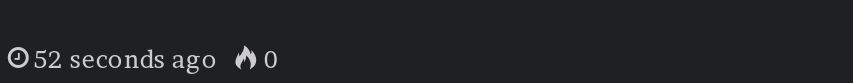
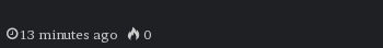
[34,43,280,73] 52 seconds ago 0 -> [21,26,152,42] 13 minutes ago 0

